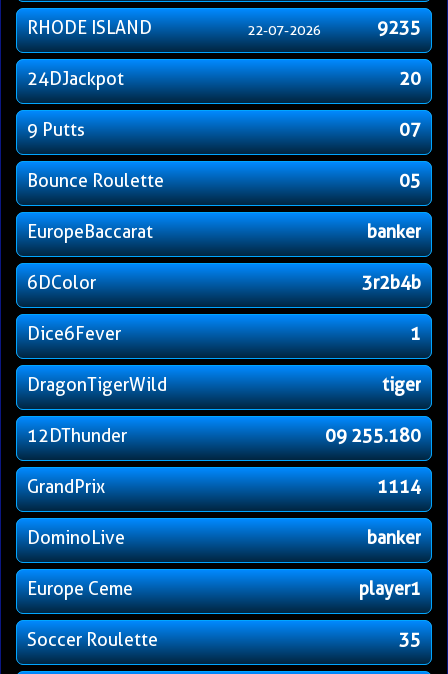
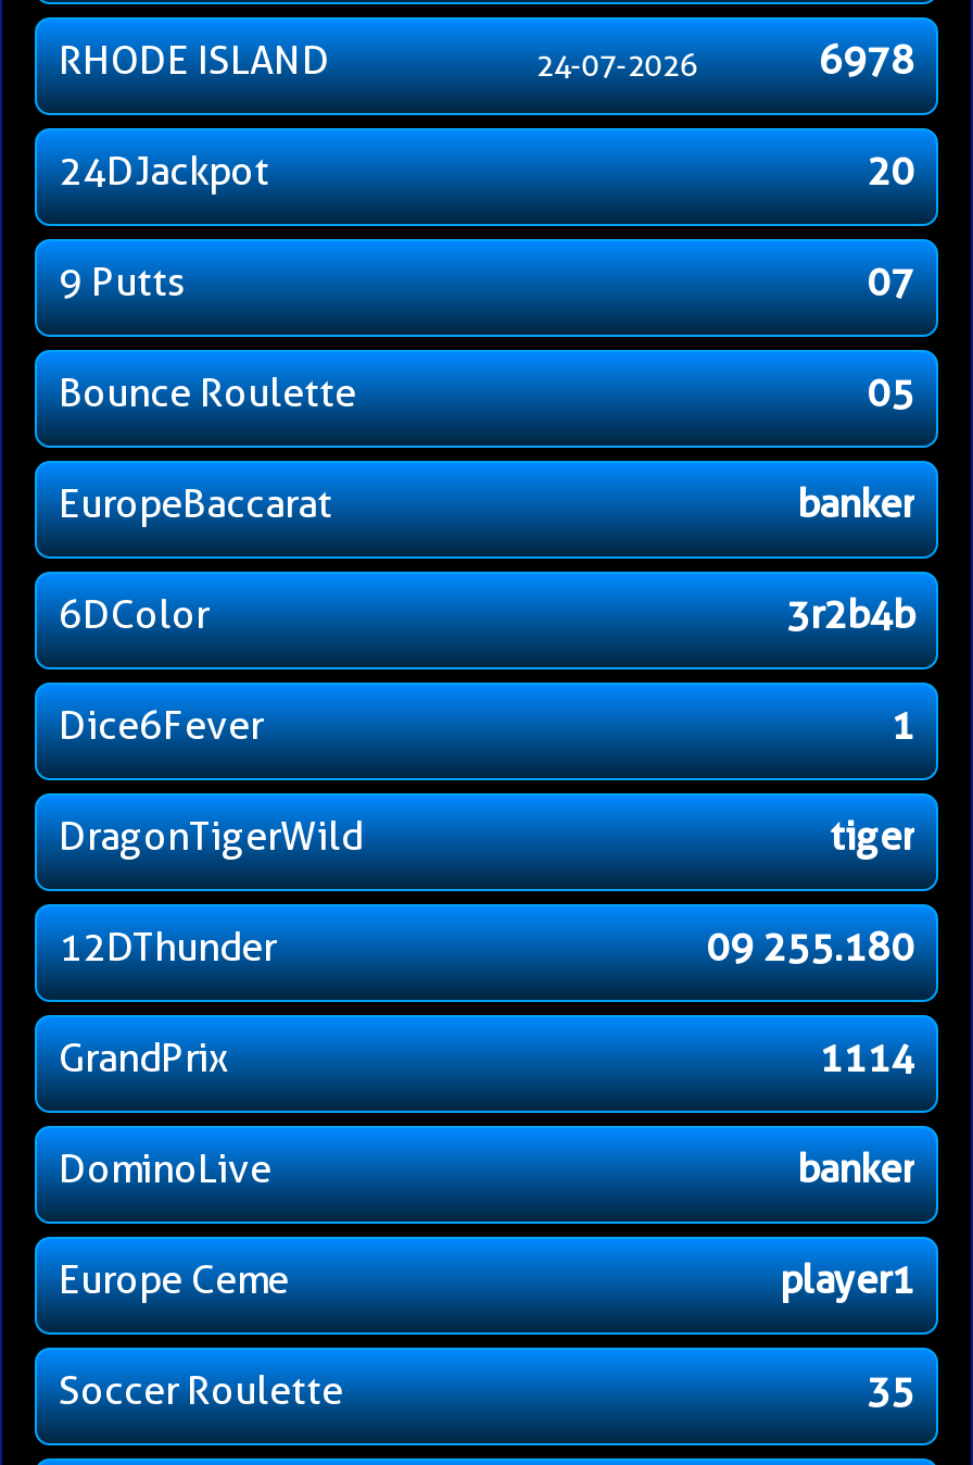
[247,22,321,38] 22-07-2026 -> [536,49,697,83] 24-07-2026
[377,17,421,38] 9235 -> [819,38,914,83] 6978

